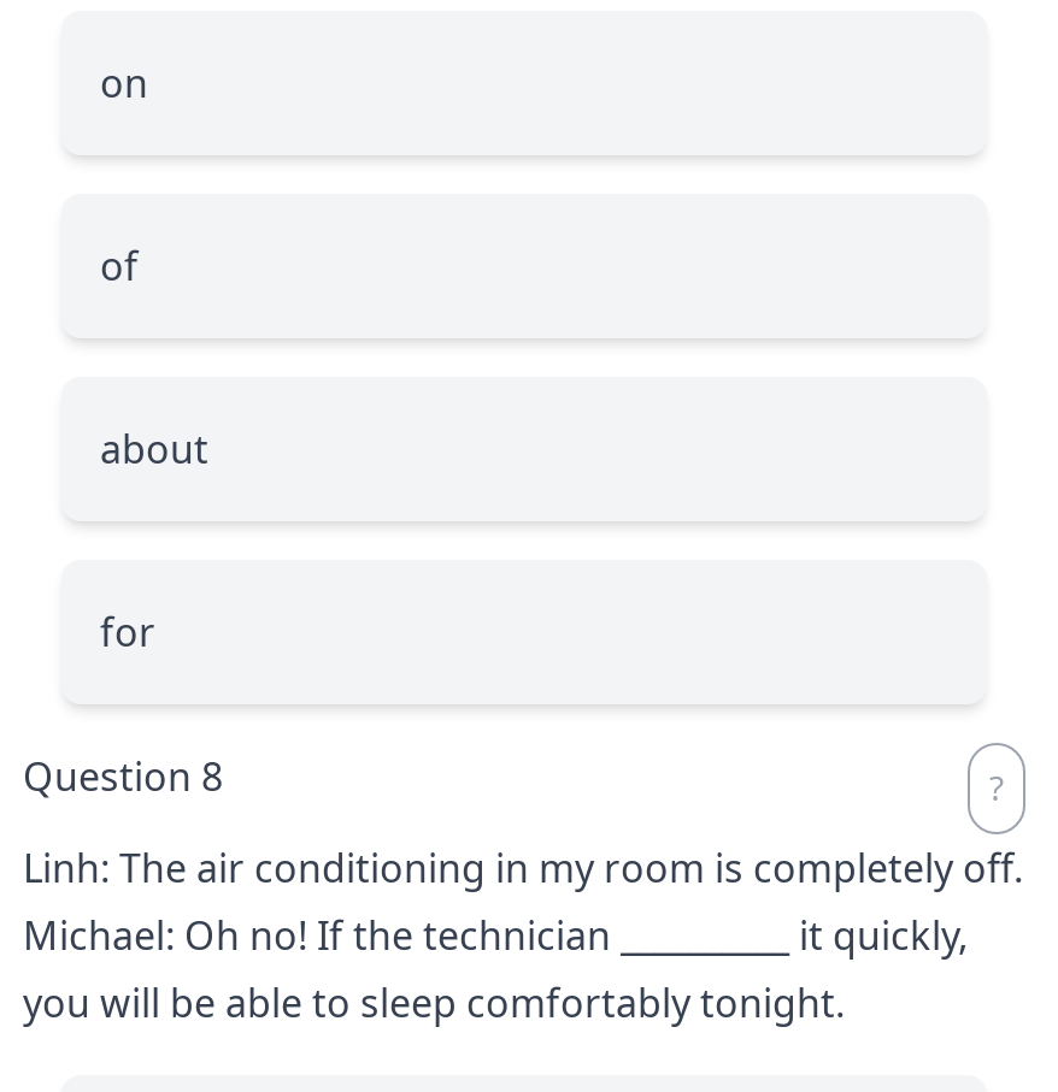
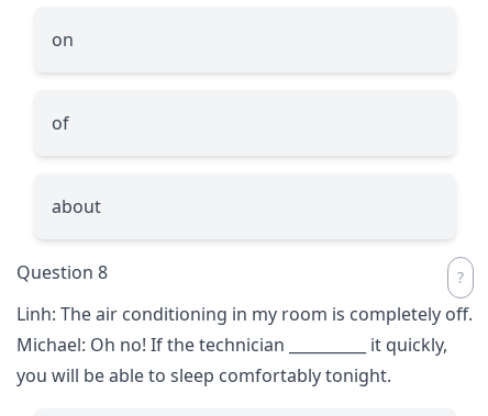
[100,605,155,658] for -> none

